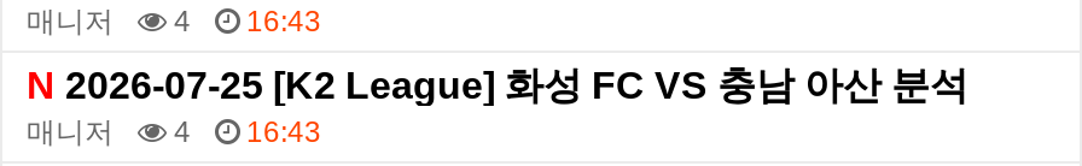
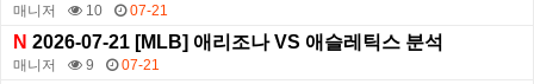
[174,5,321,39] 4 | 16:43 -> [86,3,168,19] 10 | 07-21
[27,65,968,106] N 2026-07-25 [K2 League] 화성 FC VS 충남 아산 분석 -> [13,32,443,52] N 2026-07-21 [MLB] 애리조나 VS 애슬레틱스 분석
[174,116,321,150] 4 | 16:43 -> [86,57,160,74] 9 | 07-21

